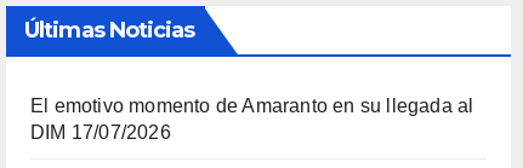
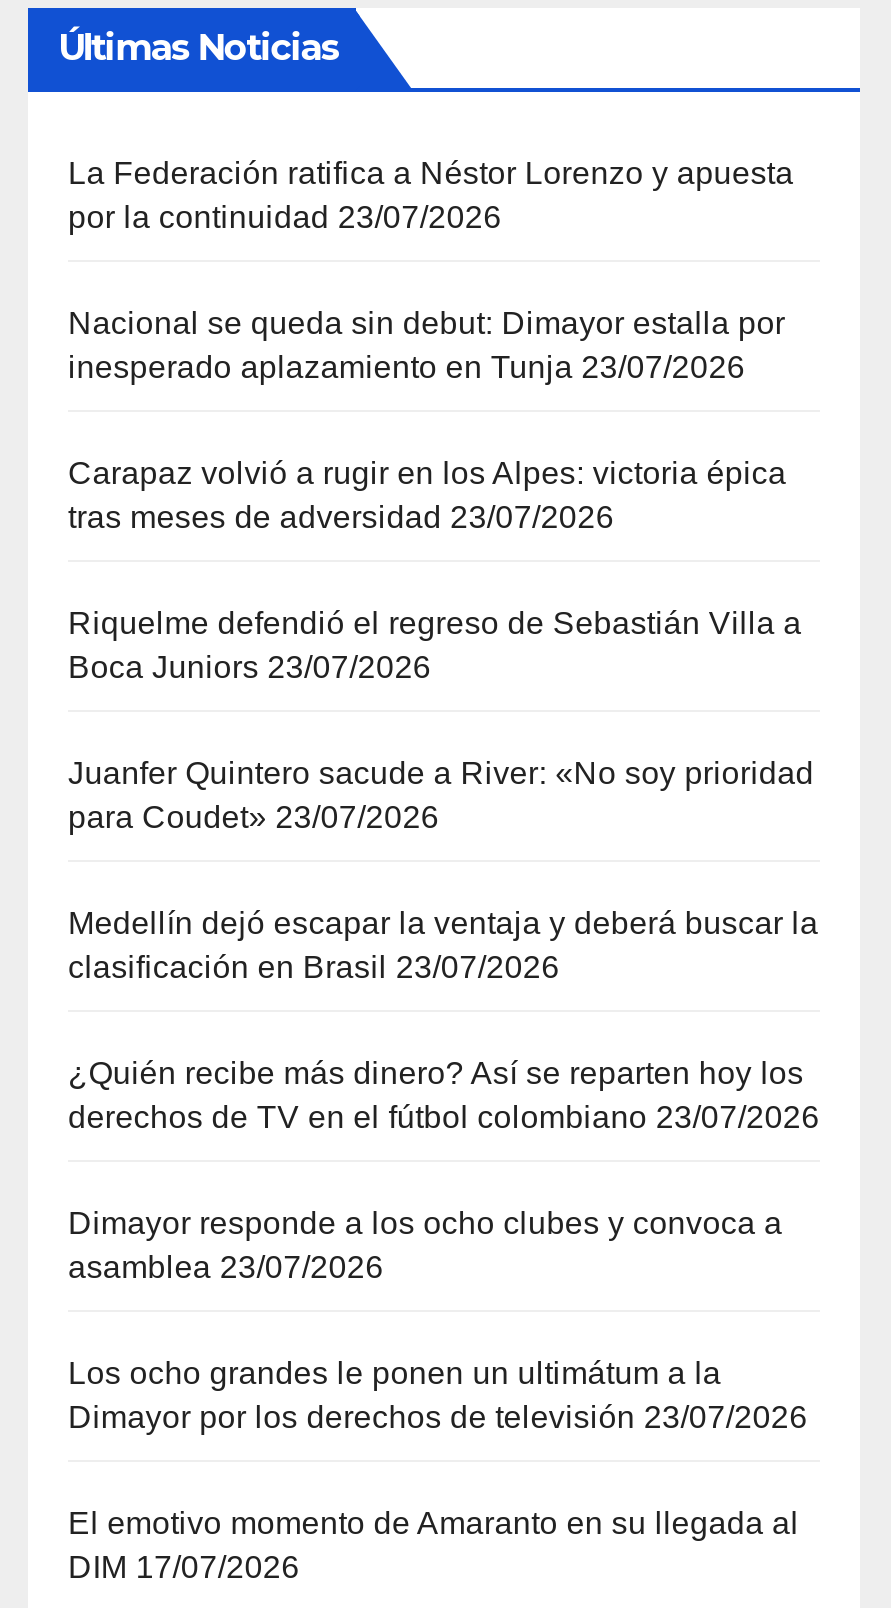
none -> [68,155,820,1433] La Federación ratifica a Néstor Lorenzo y apuesta | por la continuidad 23/07/2026 | Nacional se queda sin debut: Dimayor estalla por | inesperado aplazamiento en Tunja 23/07/2026 | Carapaz volvió a rugir en los Alpes: victoria épica | tras meses de adversidad 23/07/2026 | Riquelme defendió el regreso de Sebastián Villa a | Boca Juniors 23/07/2026 | Juanfer Quintero sacude a River: «No soy prioridad | para Coudet» 23/07/2026 | Medellín dejó escapar la ventaja y deberá buscar la | clasificación en Brasil 23/07/2026 | ¿Quién recibe más dinero? Así se reparten hoy los | derechos de TV en el fútbol colombiano 23/07/2026 | Dimayor responde a los ocho clubes y convoca a | asamblea 23/07/2026 | Los ocho grandes le ponen un ultimátum a la | Dimayor por los derechos de televisión 23/07/2026

